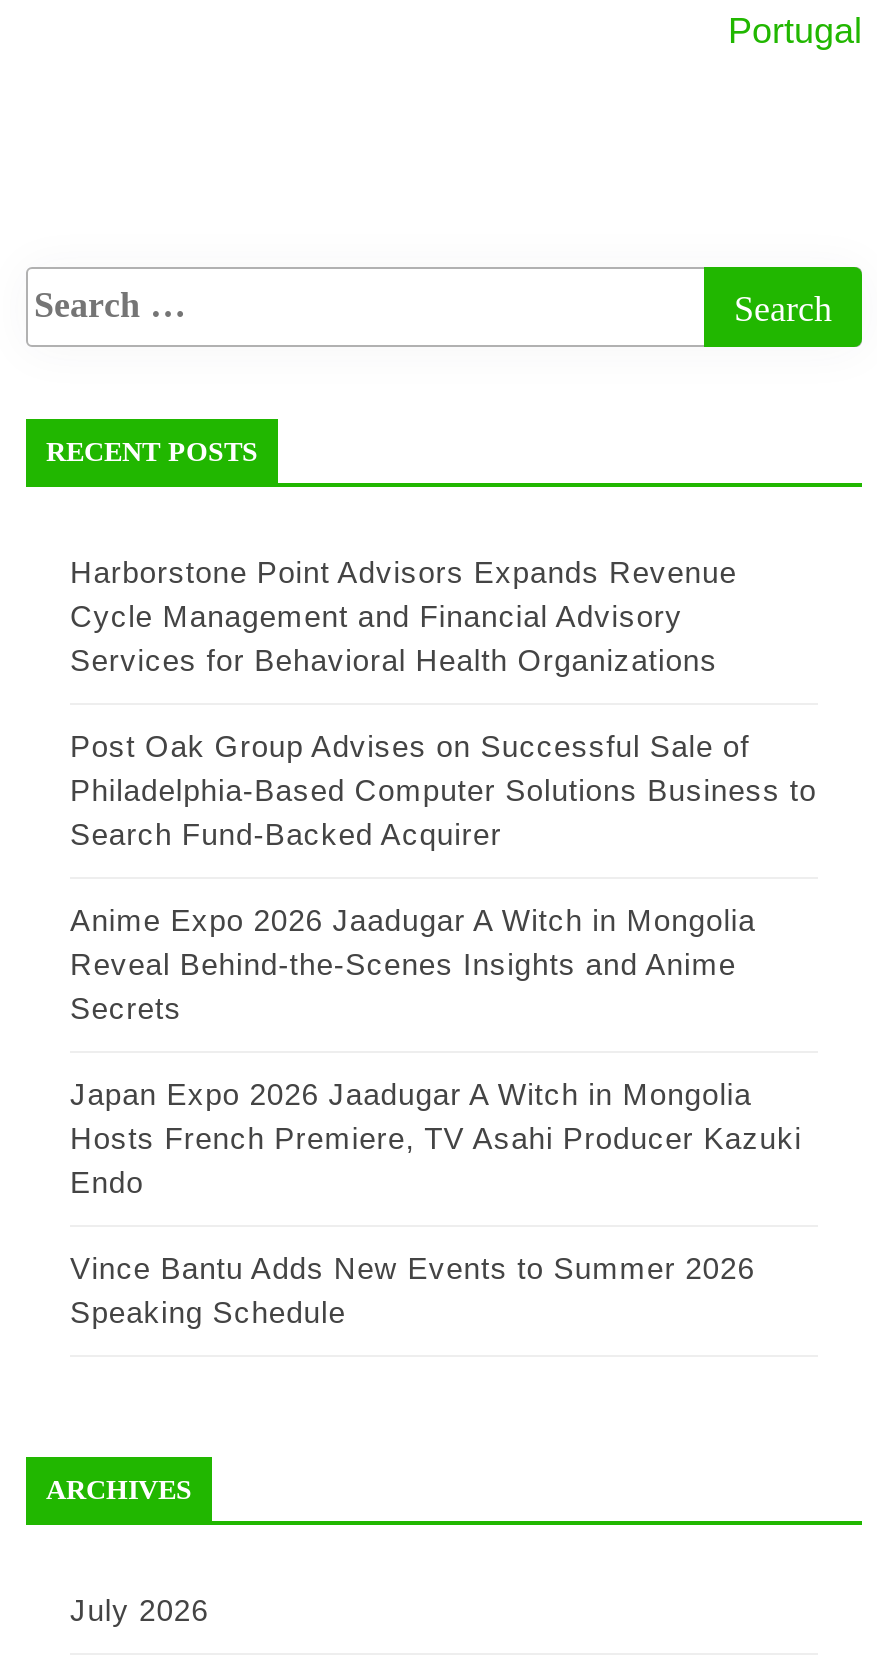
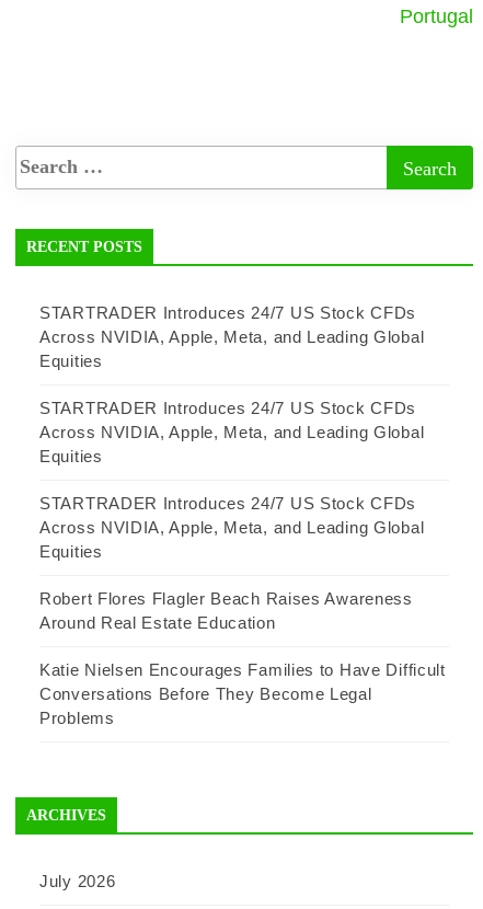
[70,554,737,676] Harborstone Point Advisors Expands Revenue | Cycle Management and Financial Advisory | Services for Behavioral Health Organizations -> [39,303,424,370] STARTRADER Introduces 24/7 US Stock CFDs | Across NVIDIA, Apple, Meta, and Leading Global | Equities
[70,728,817,850] Post Oak Group Advises on Successful Sale of | Philadelphia-Based Computer Solutions Business to | Search Fund-Backed Acquirer -> [39,399,424,465] STARTRADER Introduces 24/7 US Stock CFDs | Across NVIDIA, Apple, Meta, and Leading Global | Equities
[70,902,756,1024] Anime Expo 2026 Jaadugar A Witch in Mongolia | Reveal Behind-the-Scenes Insights and Anime | Secrets -> [39,494,424,561] STARTRADER Introduces 24/7 US Stock CFDs | Across NVIDIA, Apple, Meta, and Leading Global | Equities
[70,1076,802,1198] Japan Expo 2026 Jaadugar A Witch in Mongolia | Hosts French Premiere, TV Asahi Producer Kazuki | Endo -> [39,589,413,632] Robert Flores Flagler Beach Raises Awareness | Around Real Estate Education
[70,1250,755,1328] Vince Bantu Adds New Events to Summer 2026 | Speaking Schedule -> [39,660,445,727] Katie Nielsen Encourages Families to Have Difficult | Conversations Before They Become Legal | Problems

